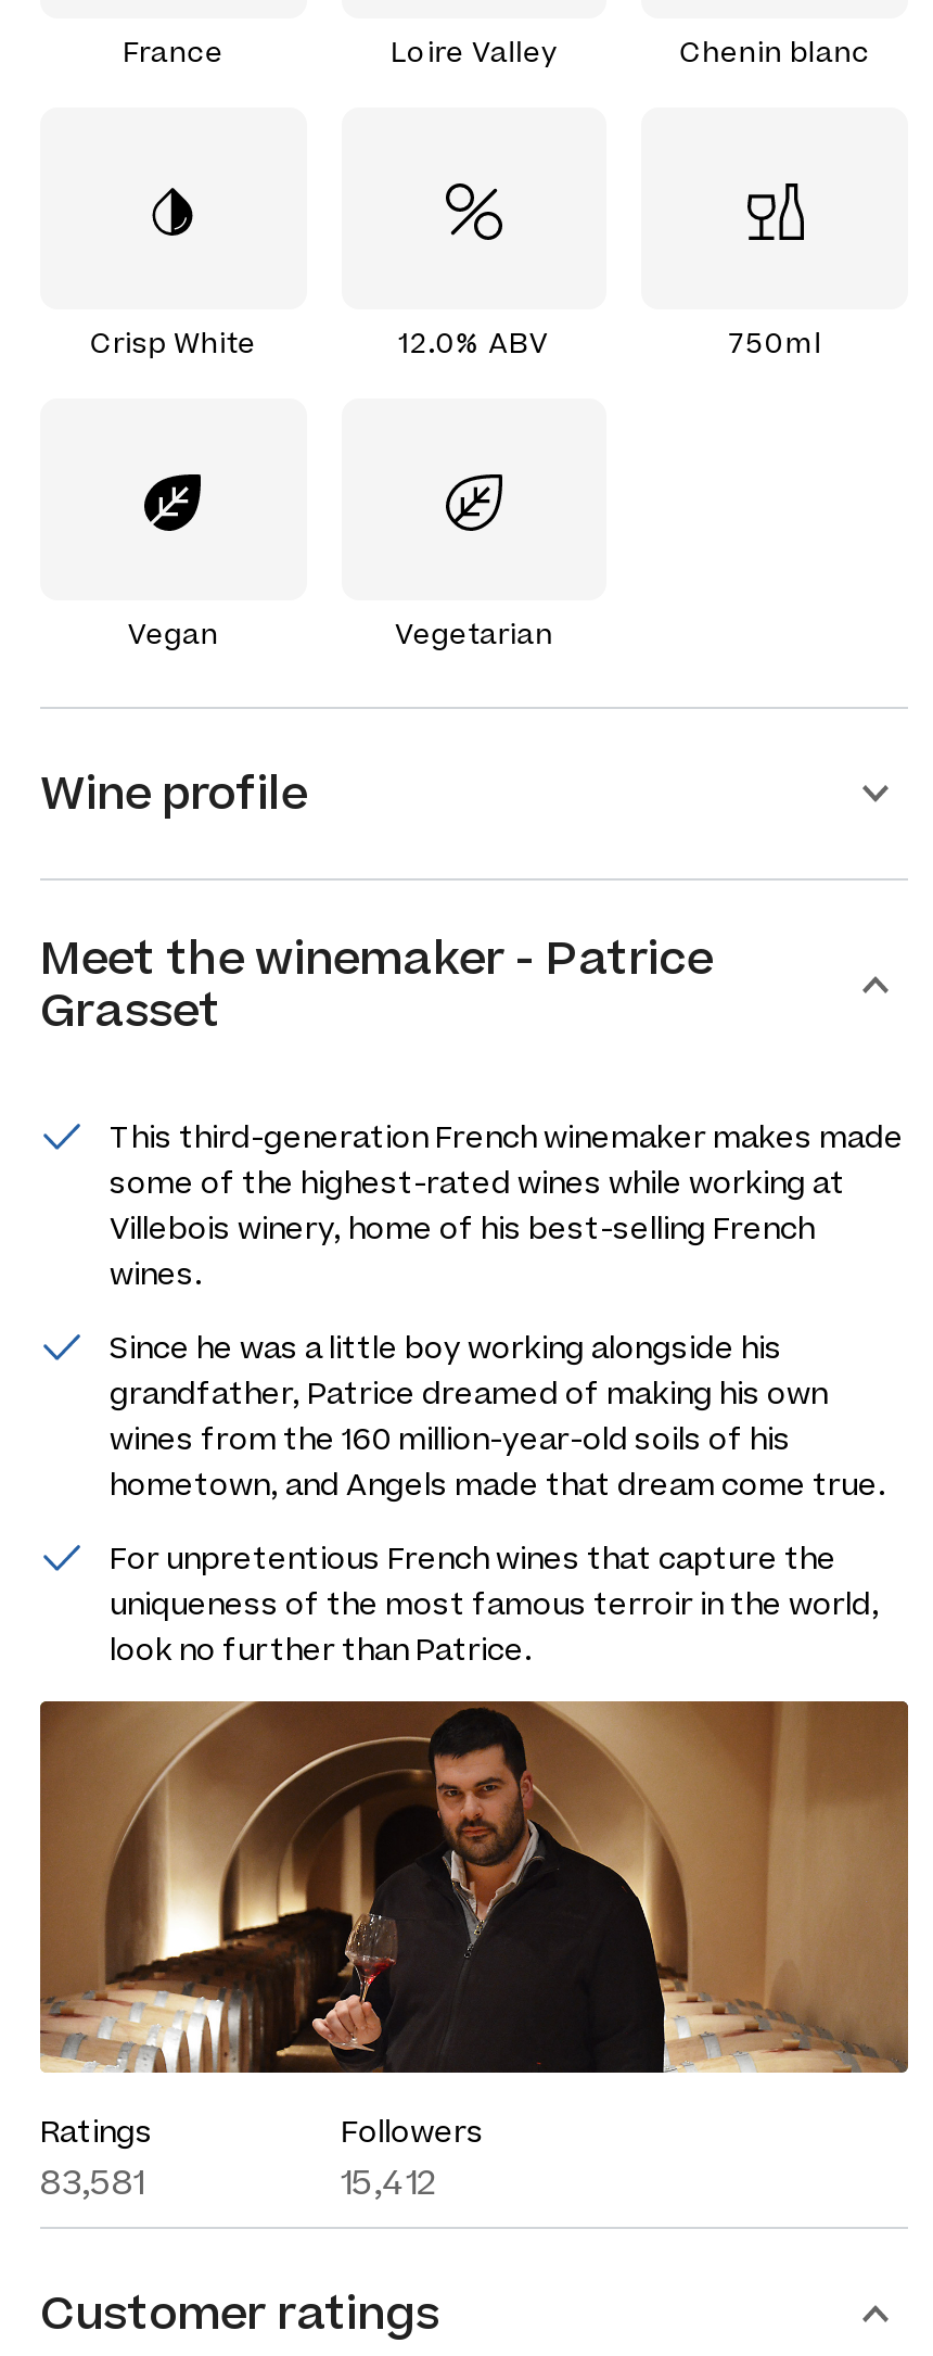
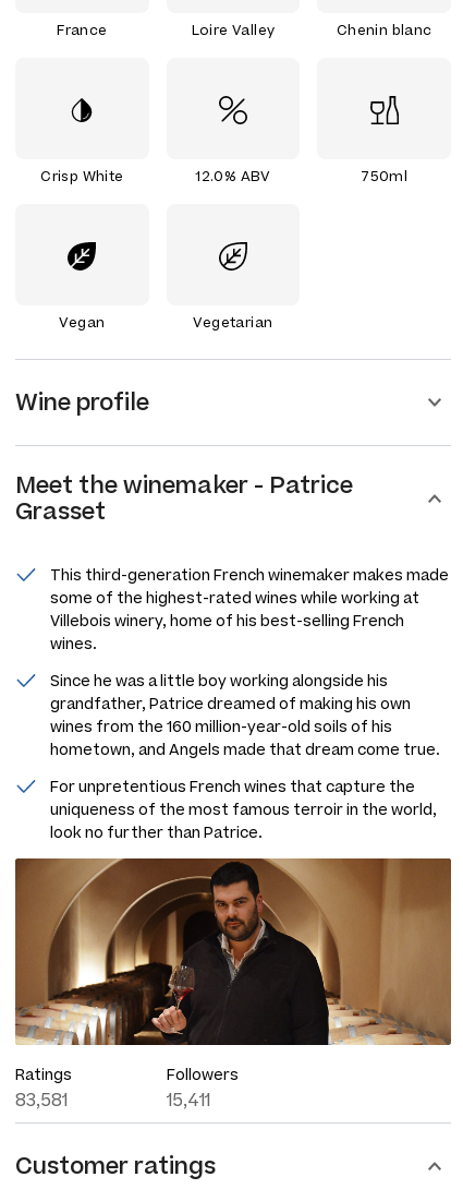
[341,2161,437,2202] 15,412 -> [166,1089,210,1110] 15,411

